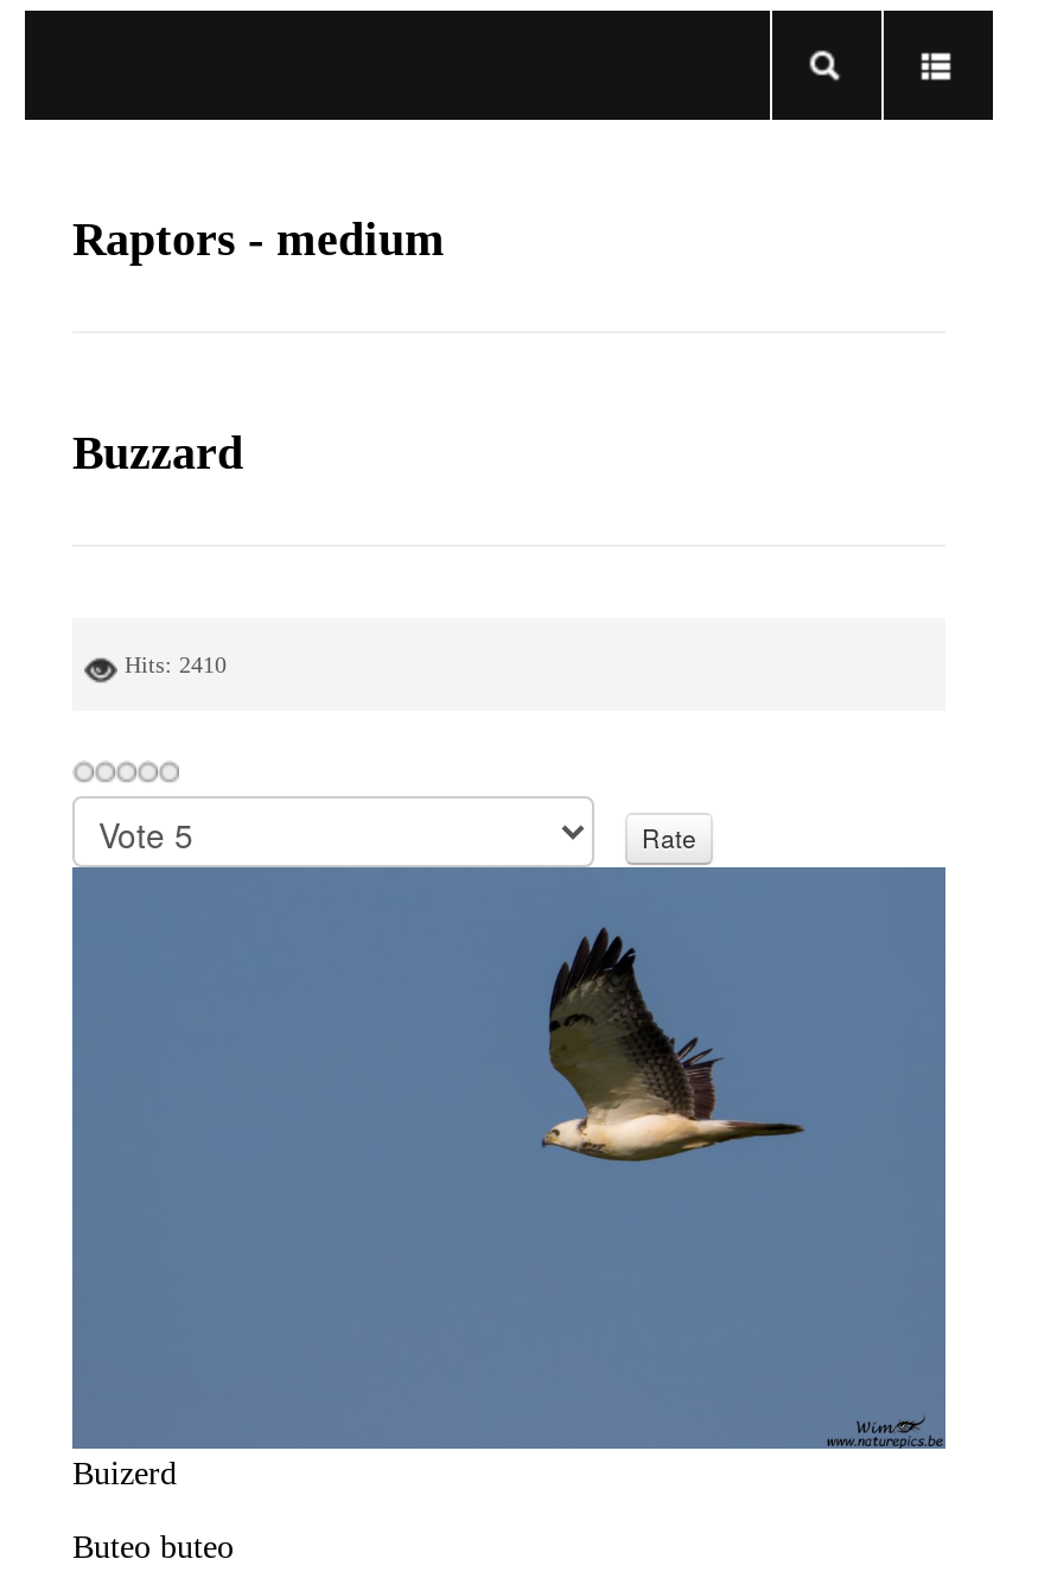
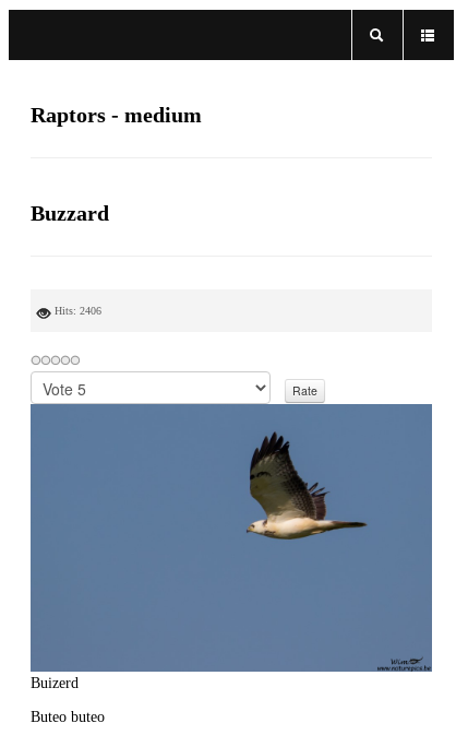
[117,651,227,677] Hits: 2410 -> [51,305,101,317] Hits: 2406

